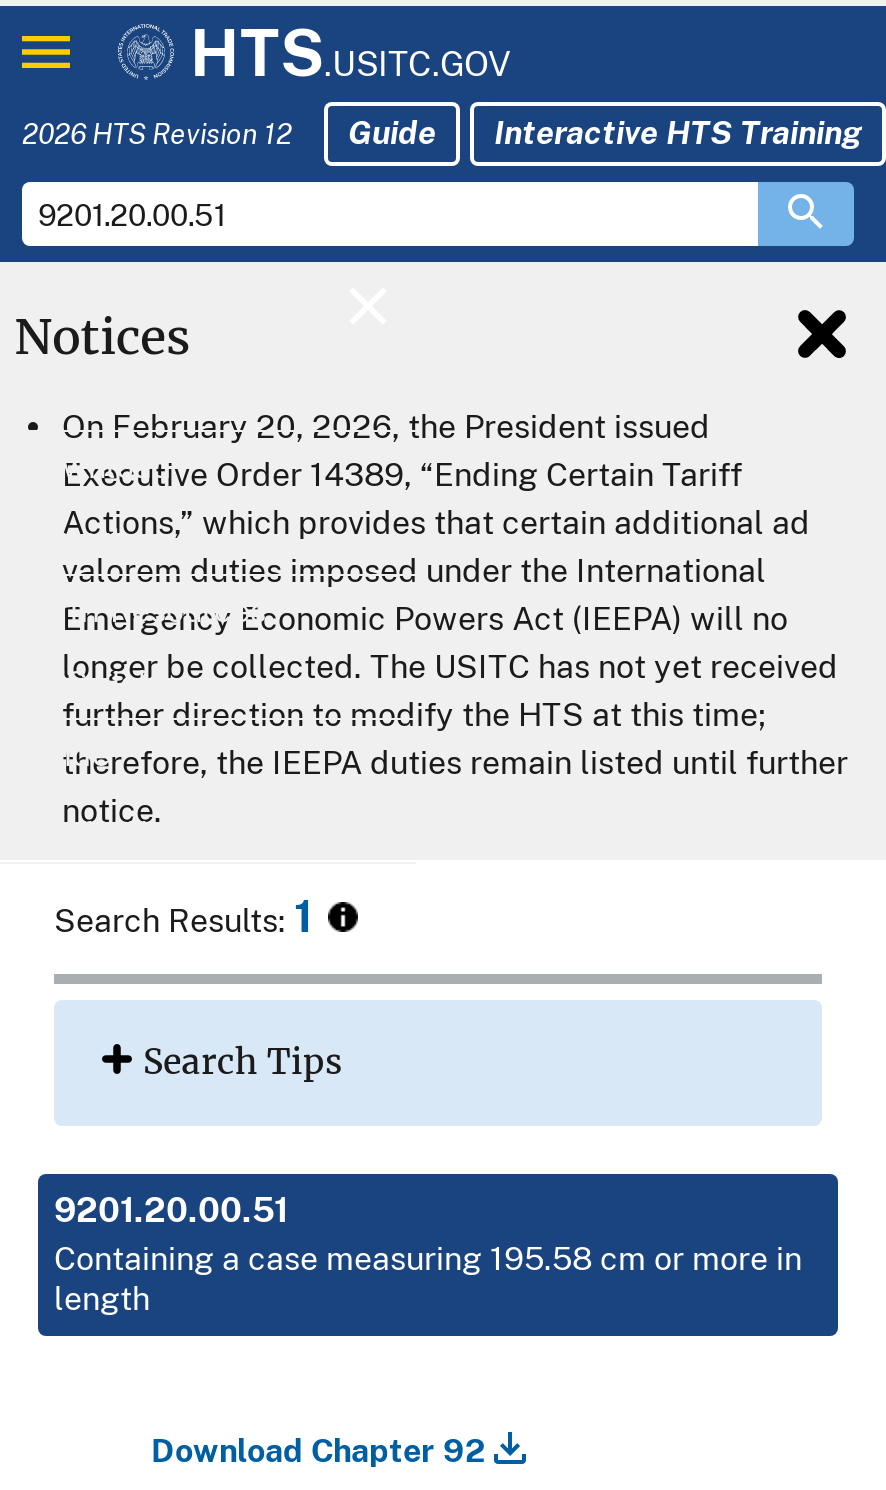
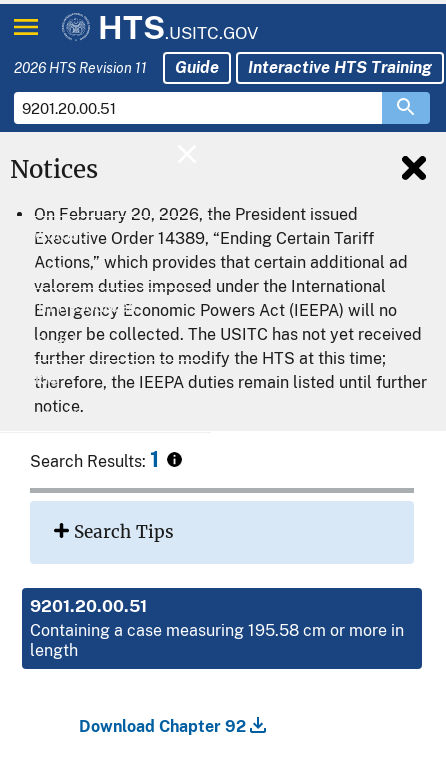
[22,114,862,152] 2026 HTS Revision 12 Guide Interactive HTS Training -> [14,58,432,77] 2026 HTS Revision 11 Guide Interactive HTS Training

